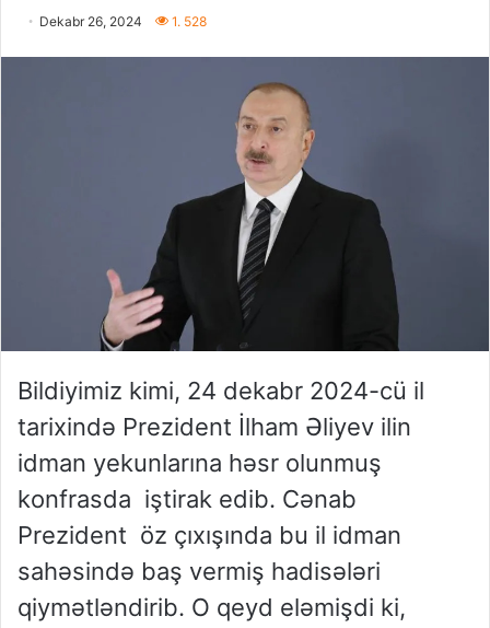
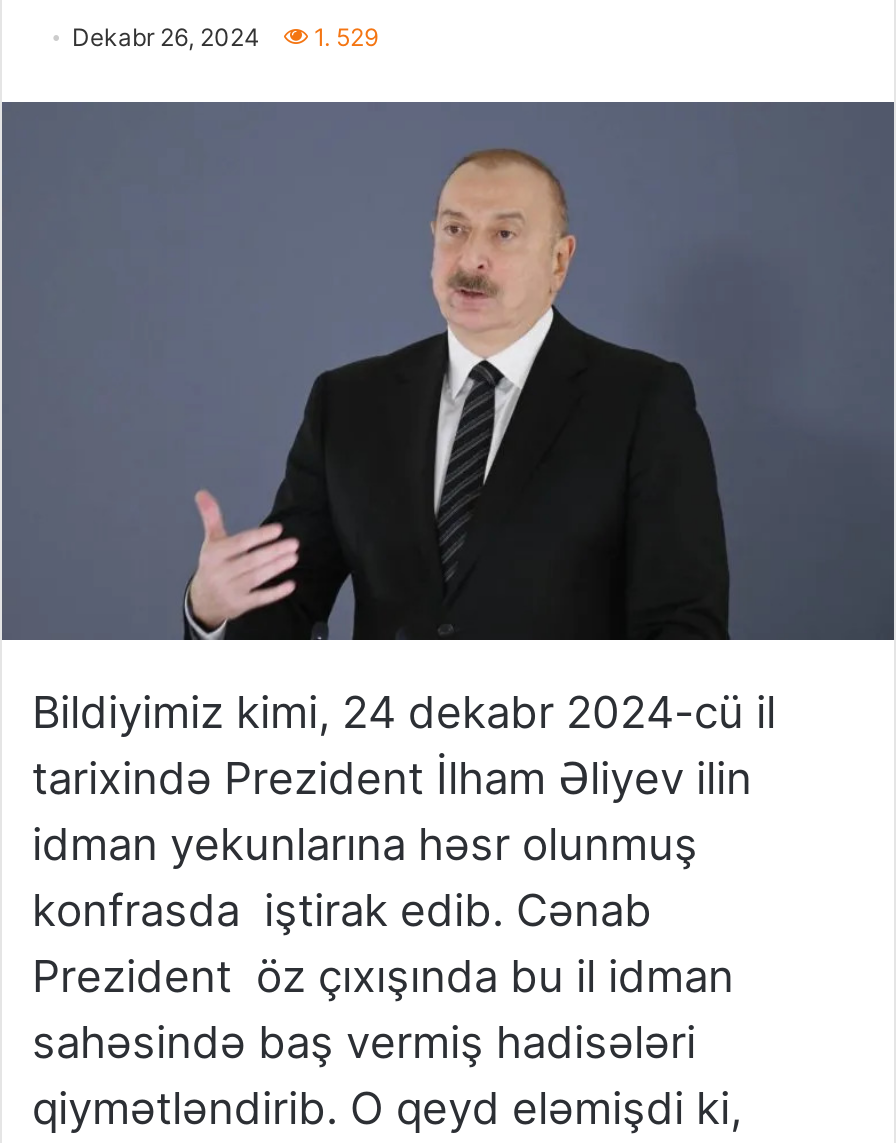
[39,14,207,30] Dekabr 26, 2024 1. 528 -> [72,23,378,53] Dekabr 26, 2024 1. 529

